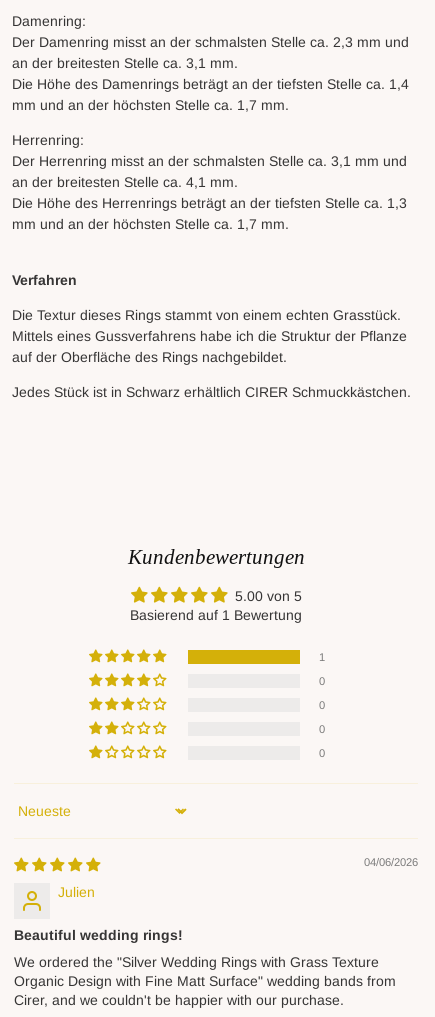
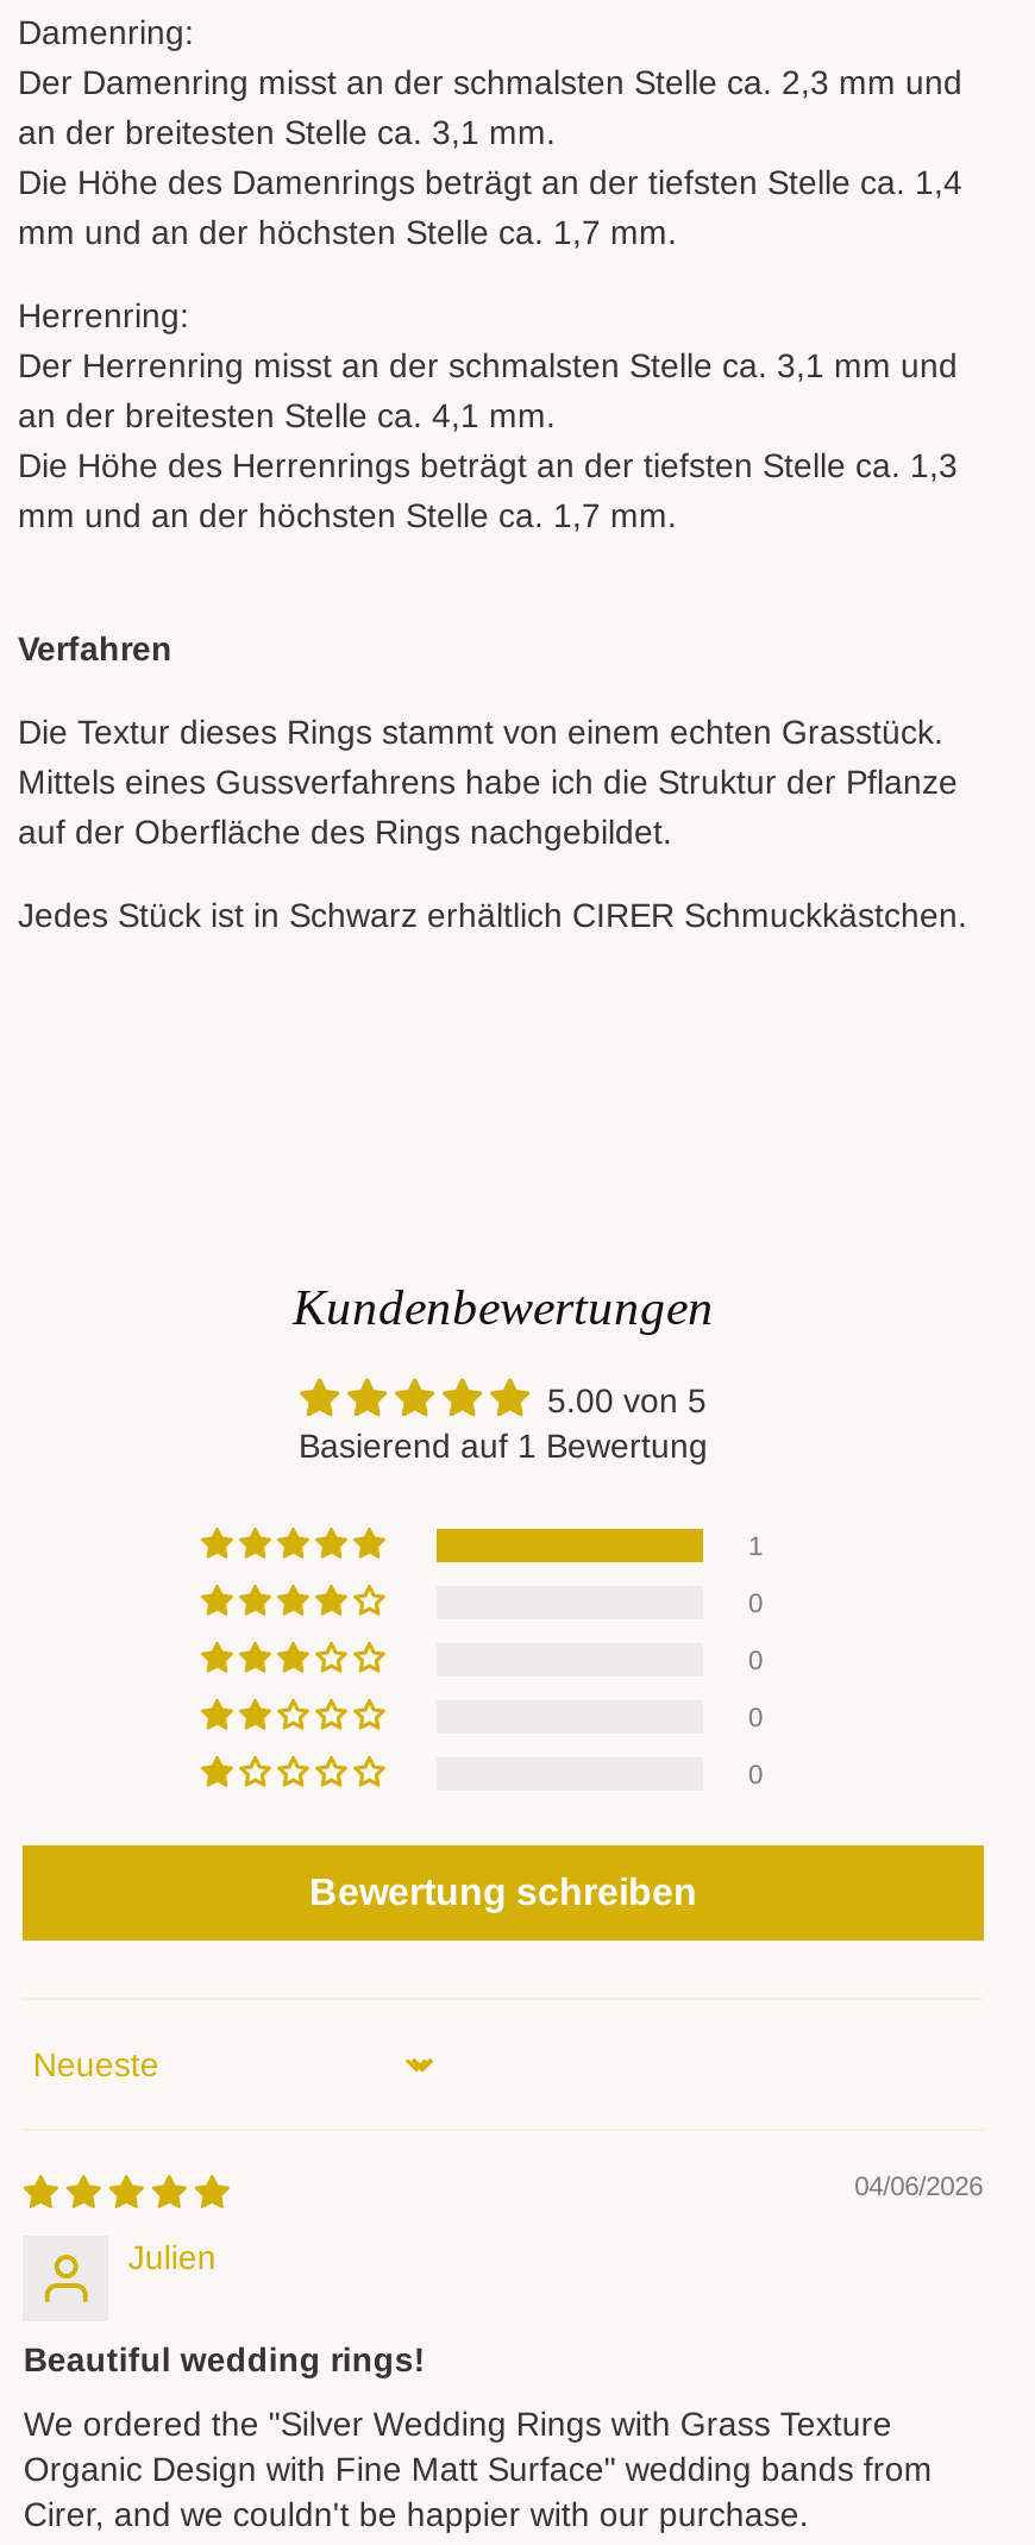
none -> [309,1872,697,1912] Bewertung schreiben

